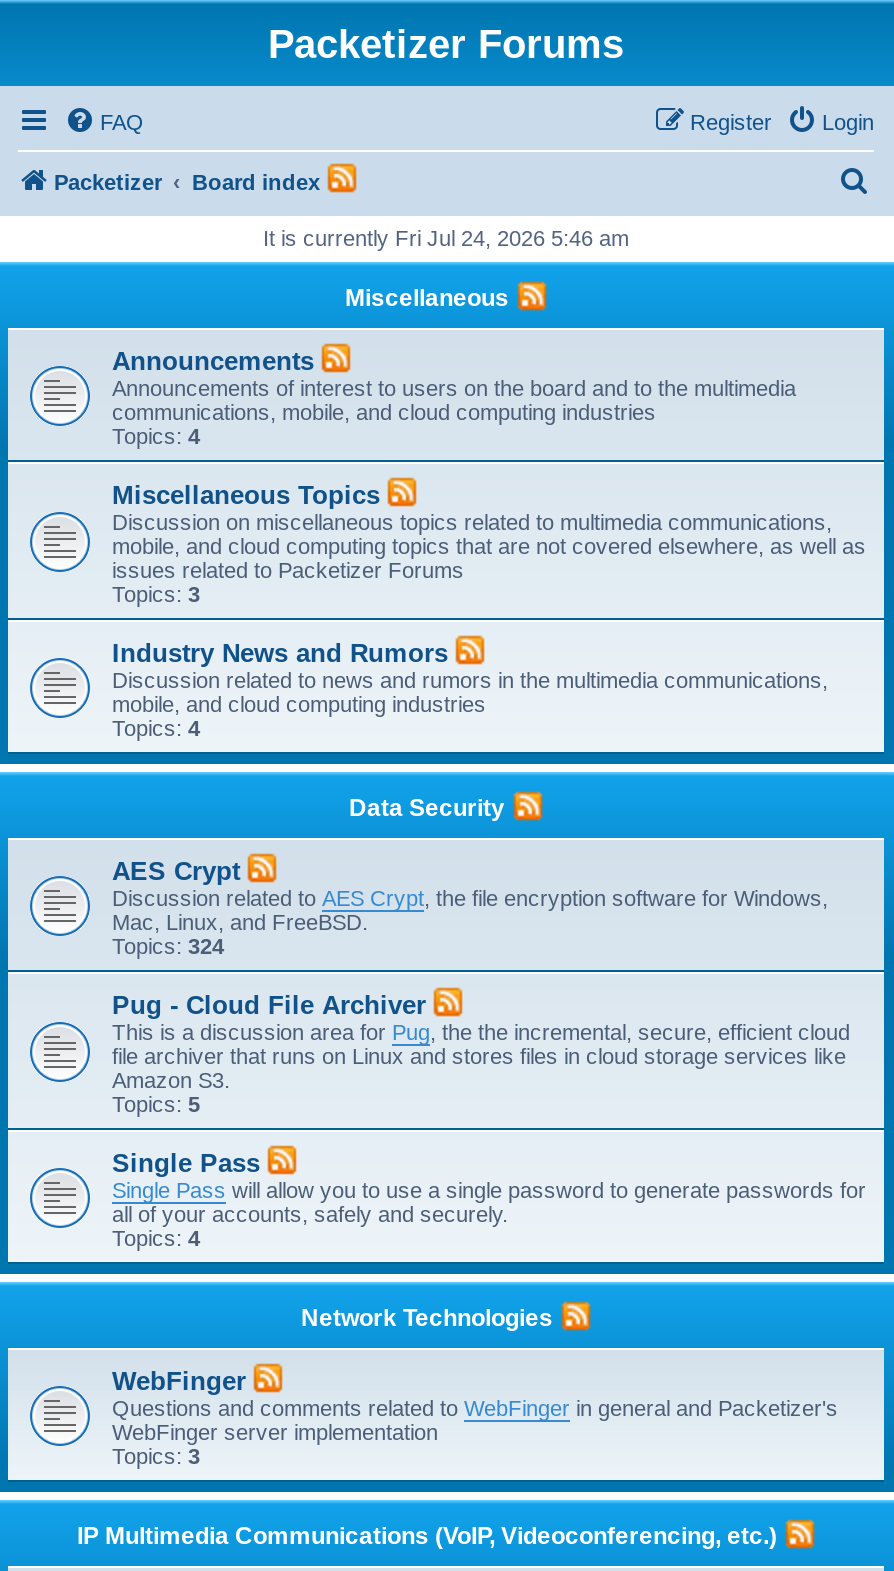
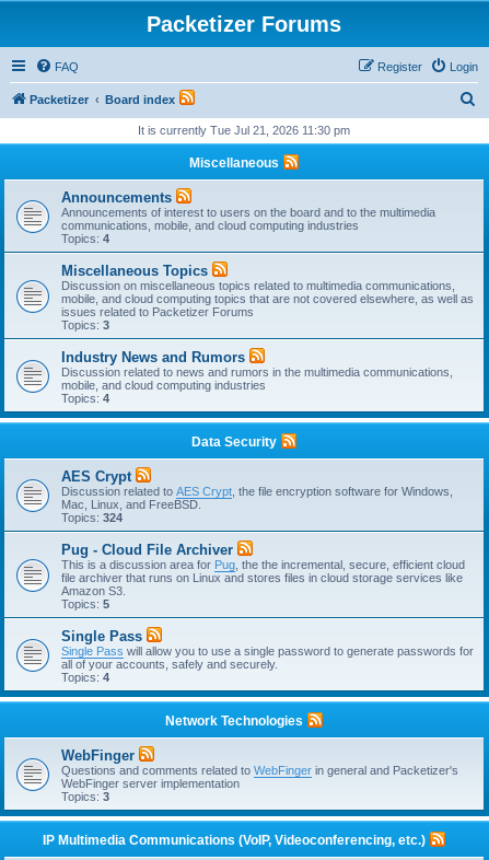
[263,226,629,250] It is currently Fri Jul 24, 2026 5:46 am -> [138,124,350,137] It is currently Tue Jul 21, 2026 11:30 pm

